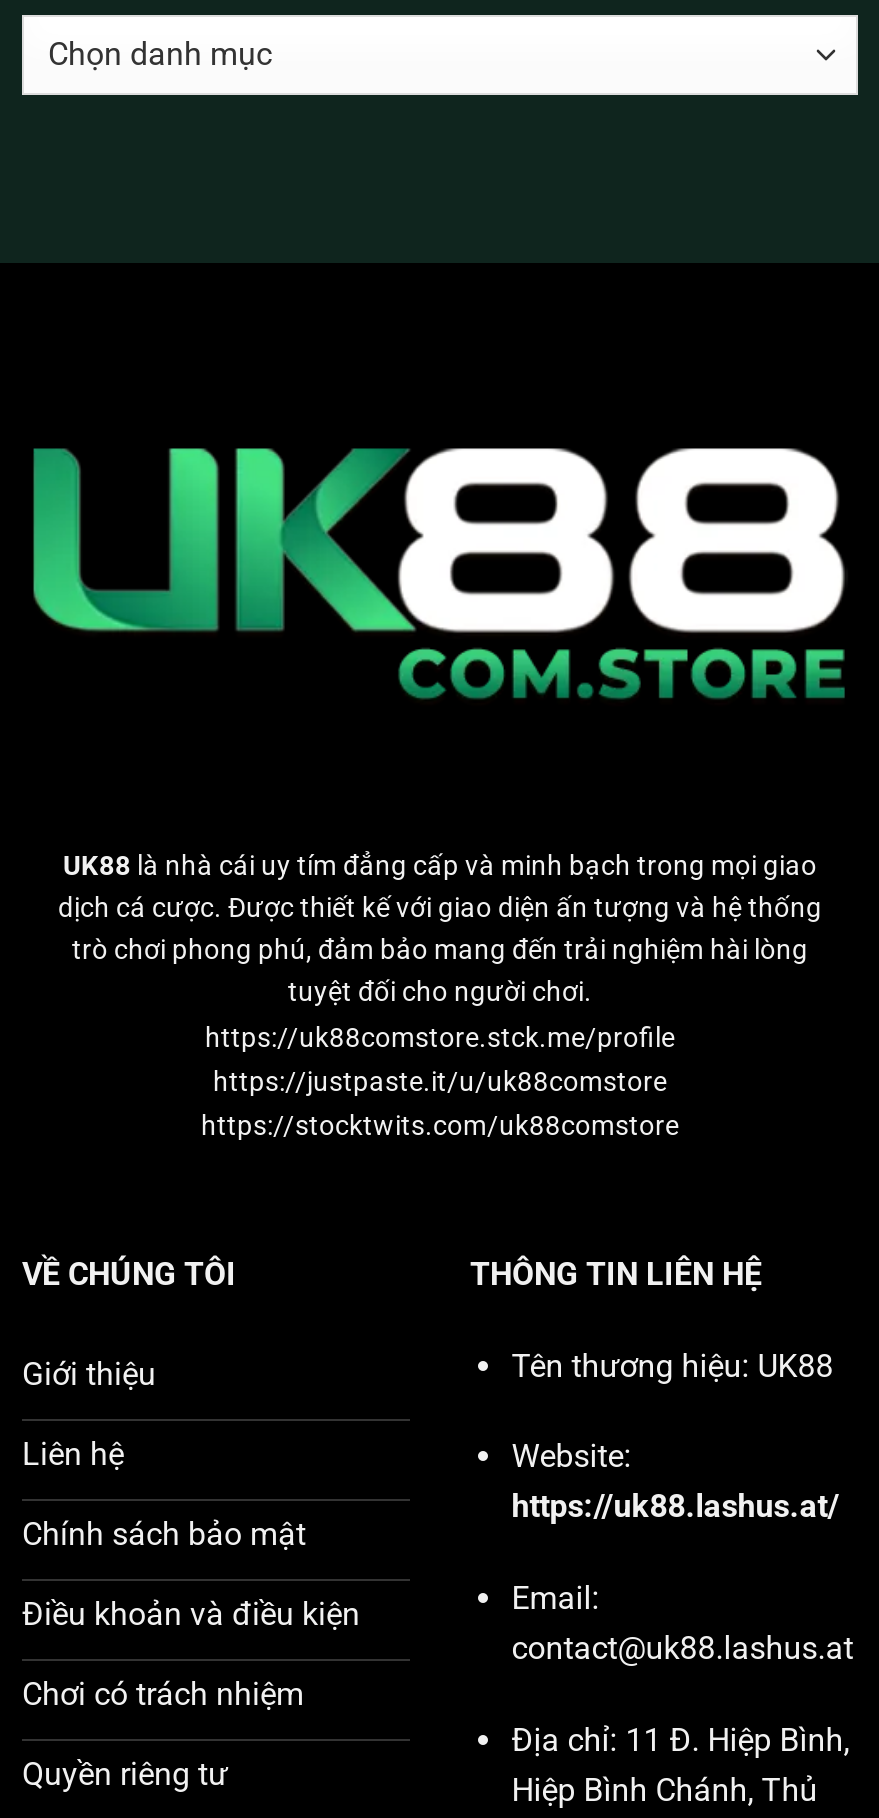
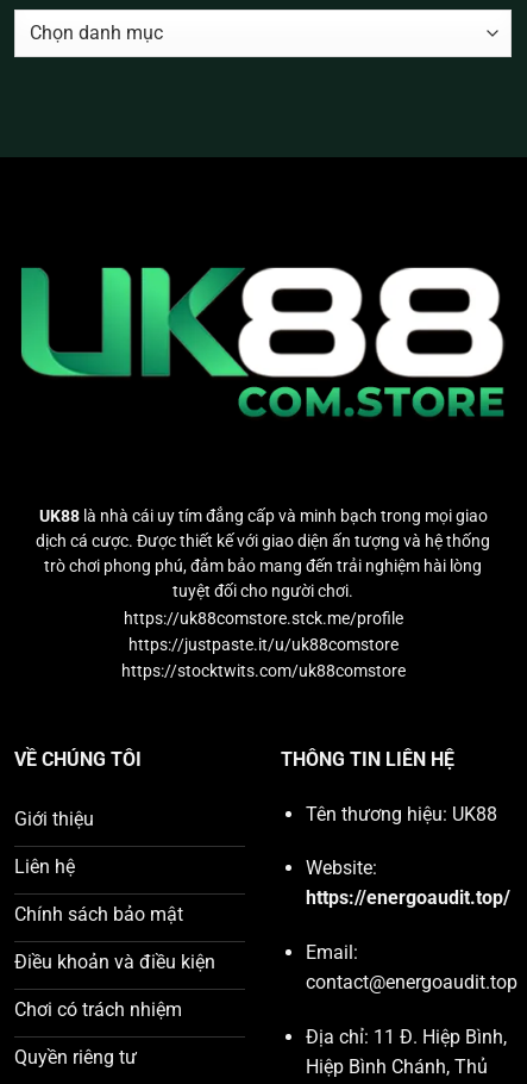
[512,1488,840,1526] https://uk88.lashus.at/ -> [305,887,510,909] https://energoaudit.top/
[512,1630,854,1668] contact@uk88.lashus.at -> [305,971,517,994] contact@energoaudit.top

